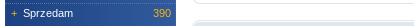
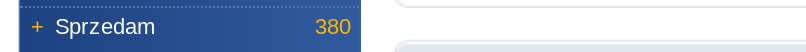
[153,7,171,19] 390 -> [315,14,351,38] 380

